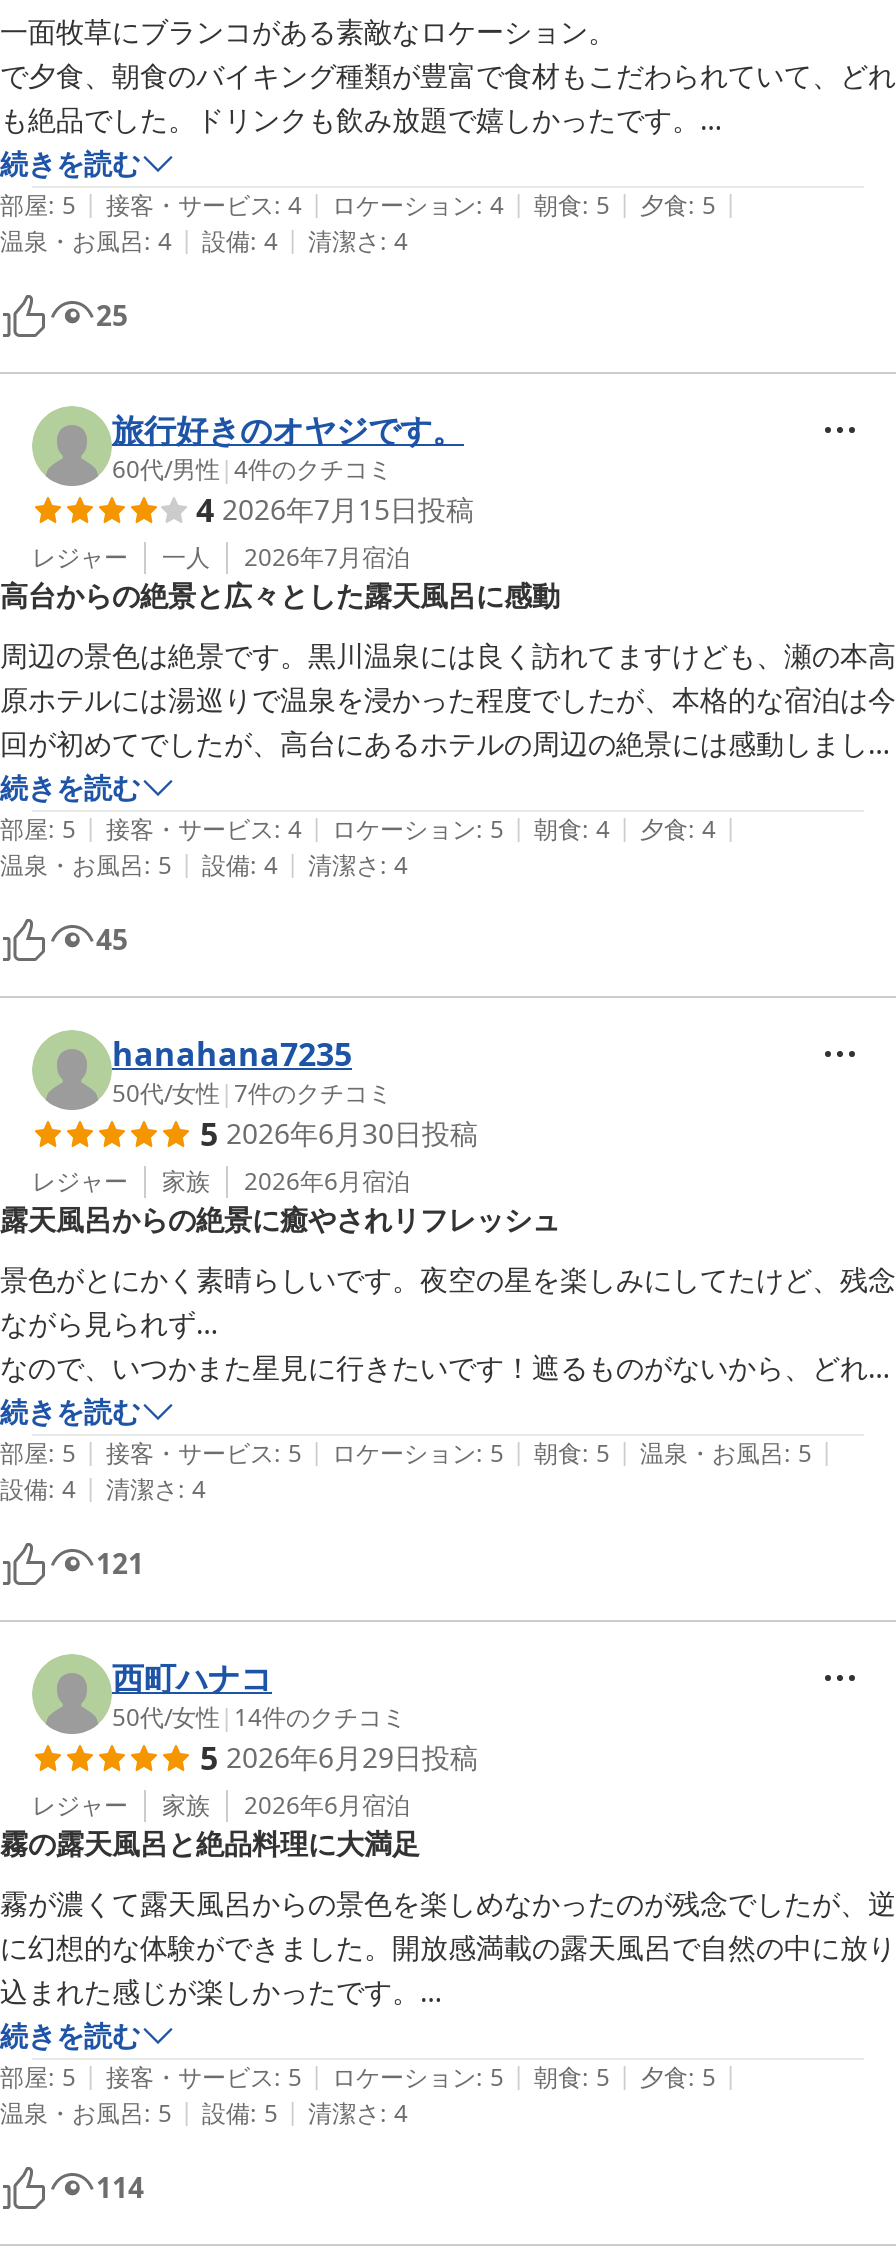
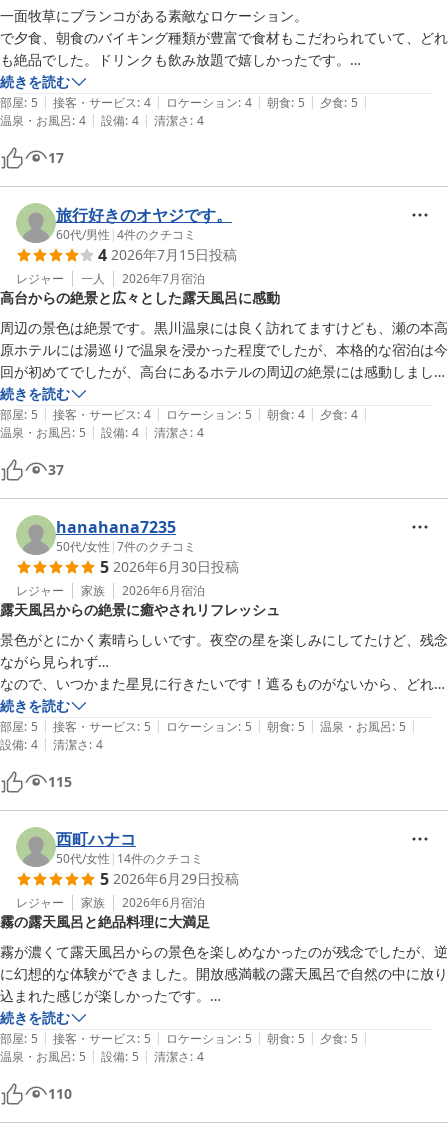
[96,296,128,334] 25 -> [48,148,64,167] 17
[96,920,128,958] 45 -> [48,460,64,479] 37
[96,1544,144,1582] 121 -> [48,772,72,791] 115
[96,2168,144,2206] 114 -> [48,1084,72,1103] 110

